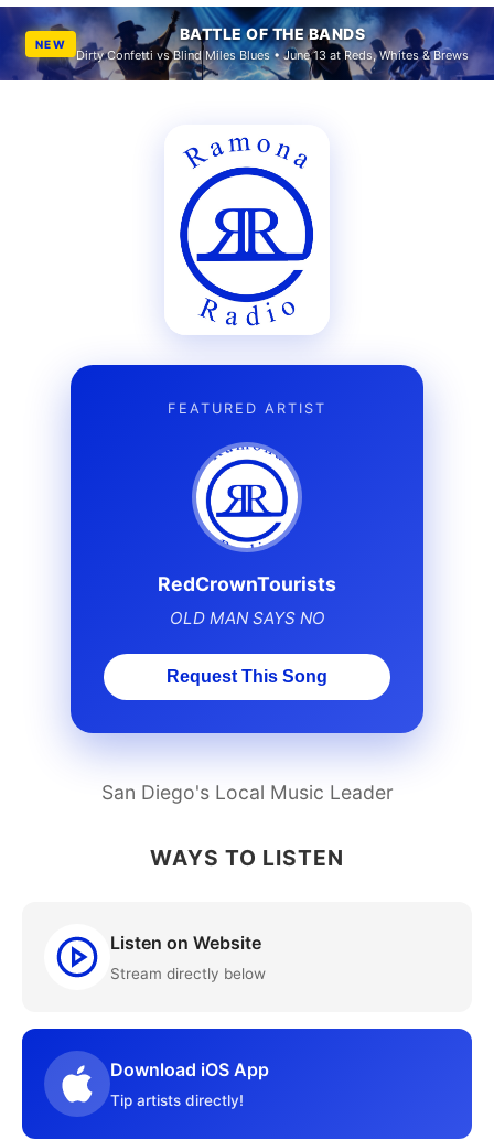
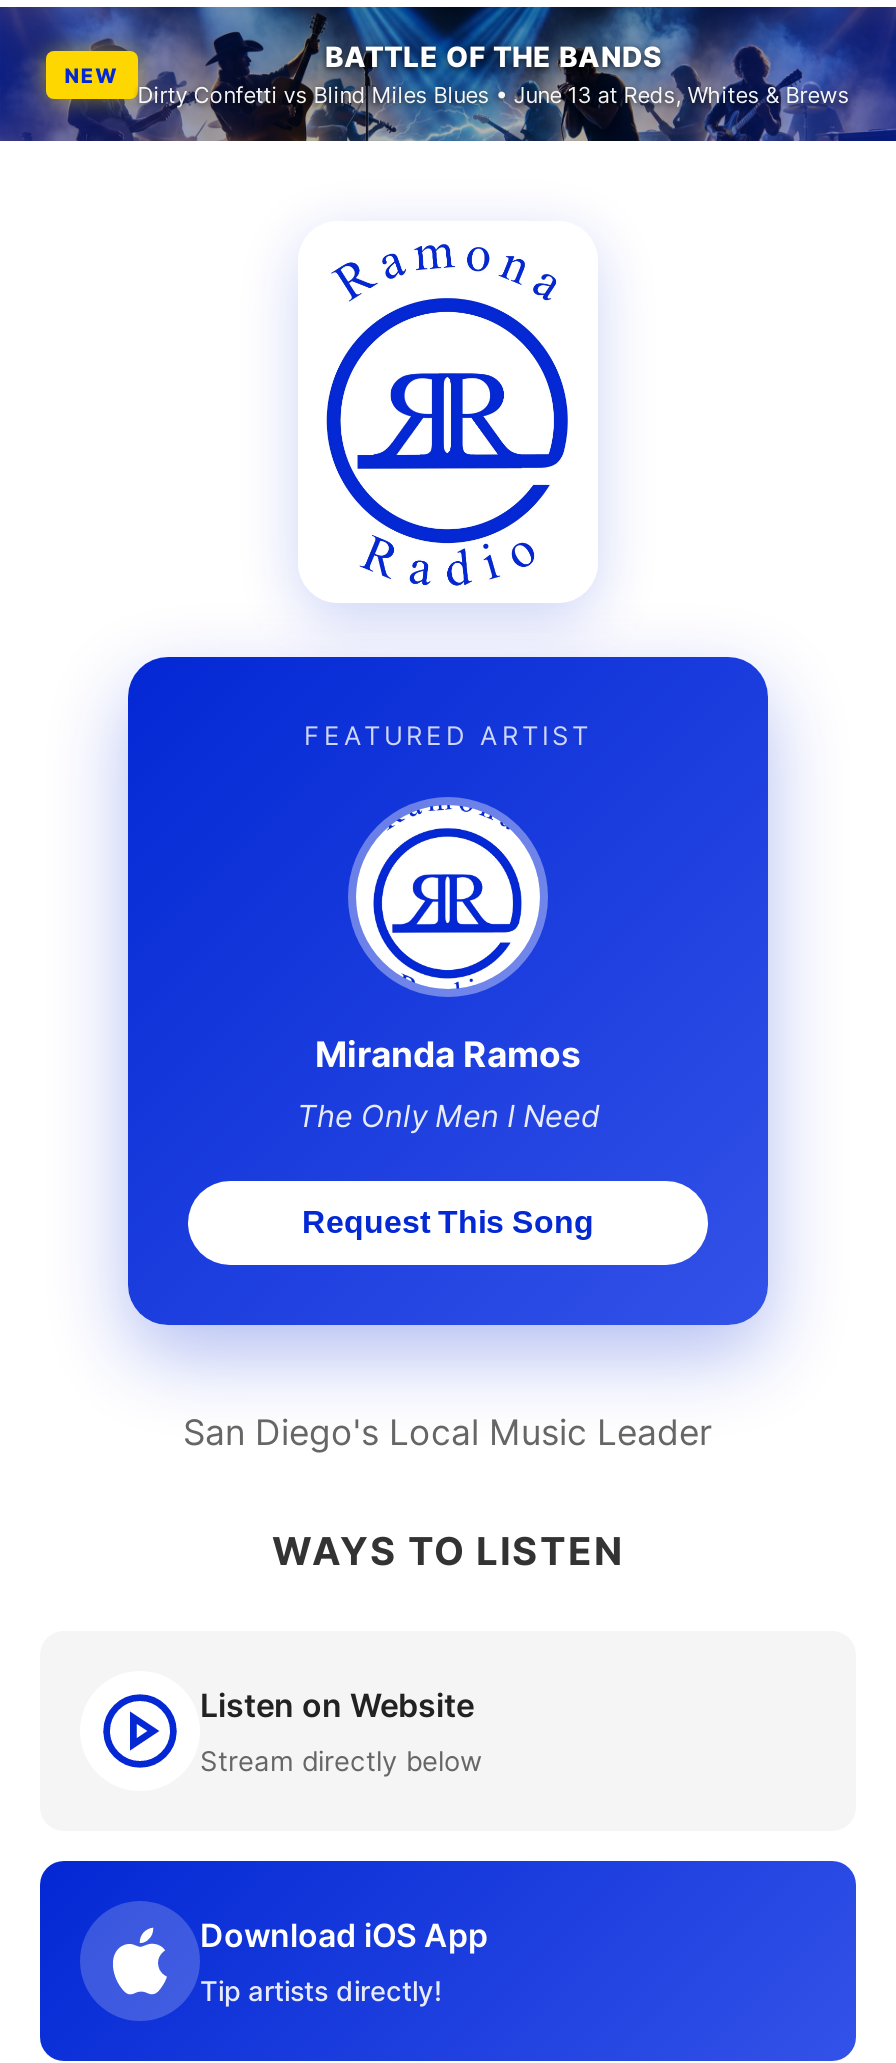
[158,572,336,596] RedCrownTourists -> [315,1033,581,1075] Miranda Ramos
[169,608,325,629] OLD MAN SAYS NO -> [297,1097,599,1135] The Only Men I Need

